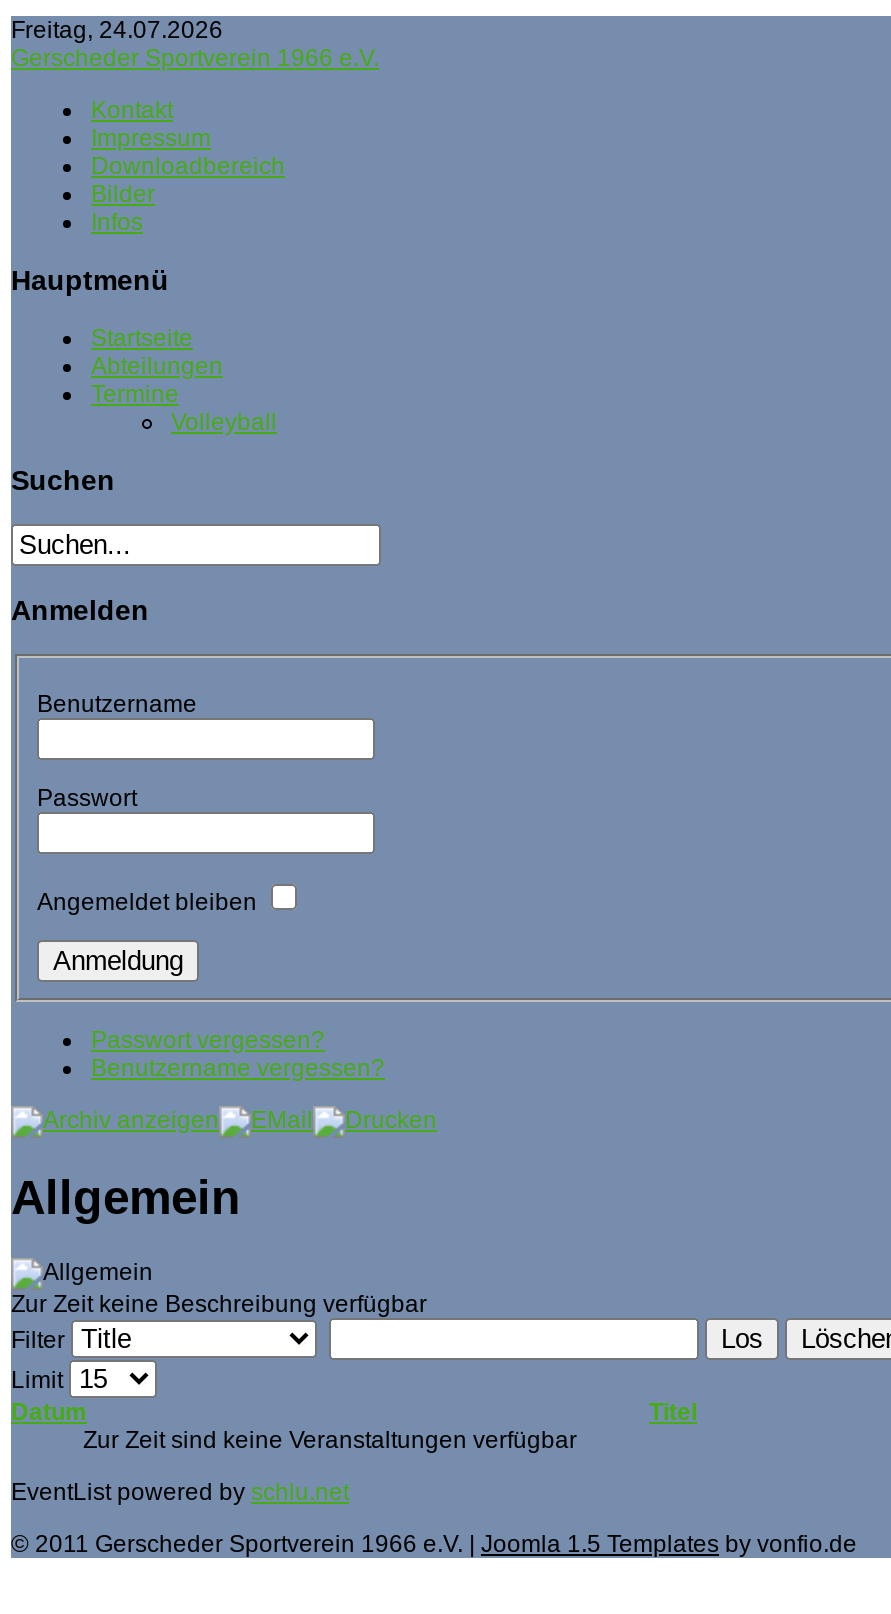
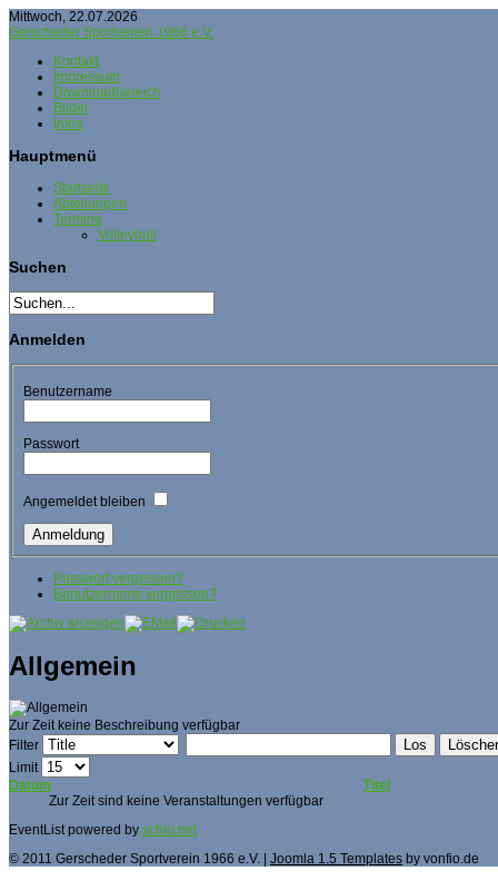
[11,16,223,44] Freitag, 24.07.2026 -> [9,9,138,24] Mittwoch, 22.07.2026

